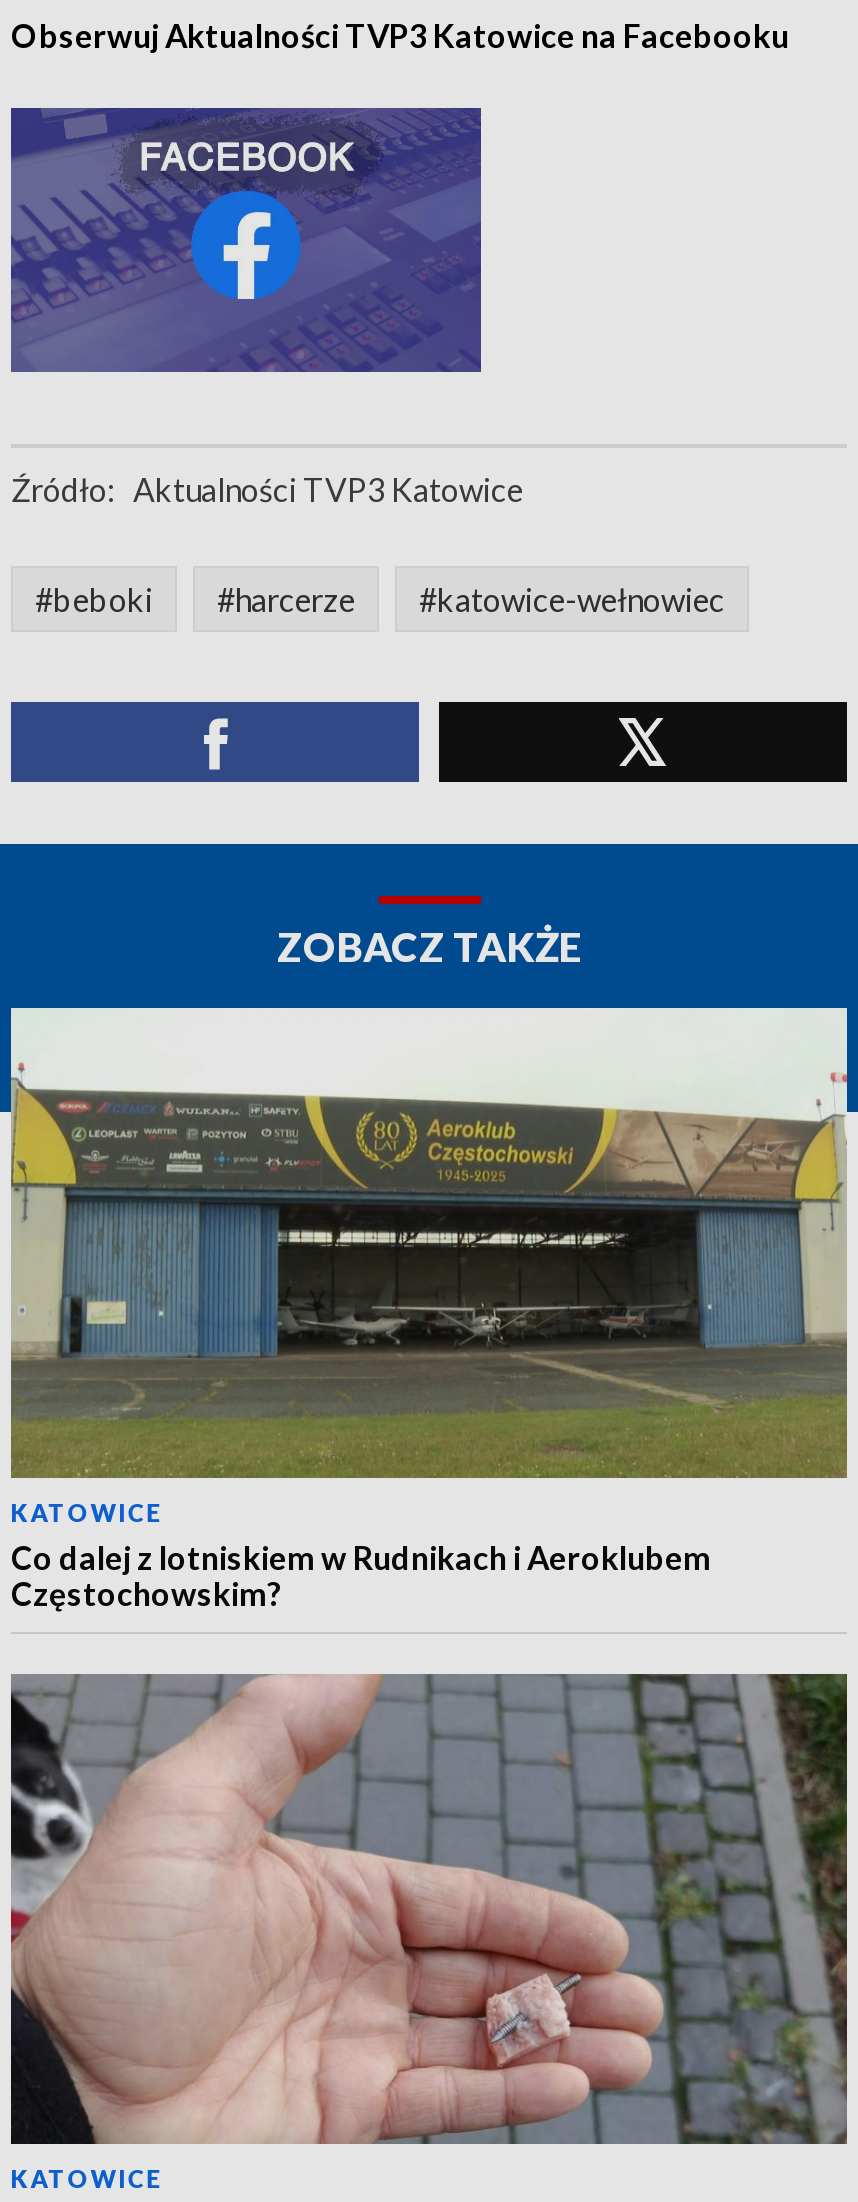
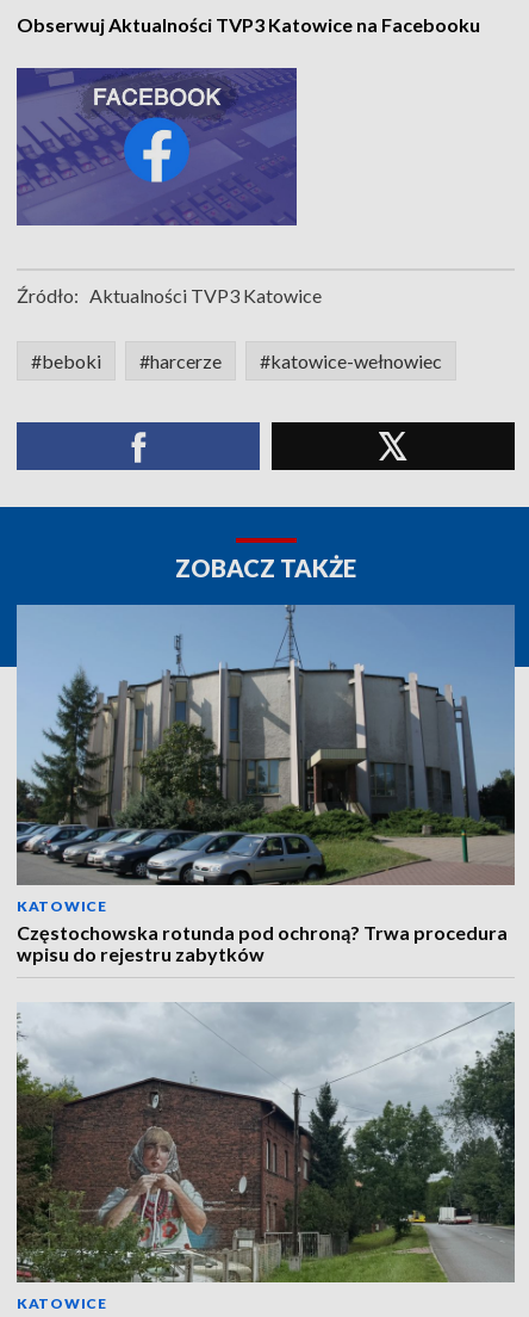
[9,1006,849,1612] [image] | Co dalej z lotniskiem w Rudnikach i Aeroklubem | Częstochowskim? -> [17,604,516,965] [image] | Częstochowska rotunda pod ochroną? Trwa procedura | wpisu do rejestru zabytków
[9,1672,849,2146] [image] -> [15,1002,515,1284] [image]

